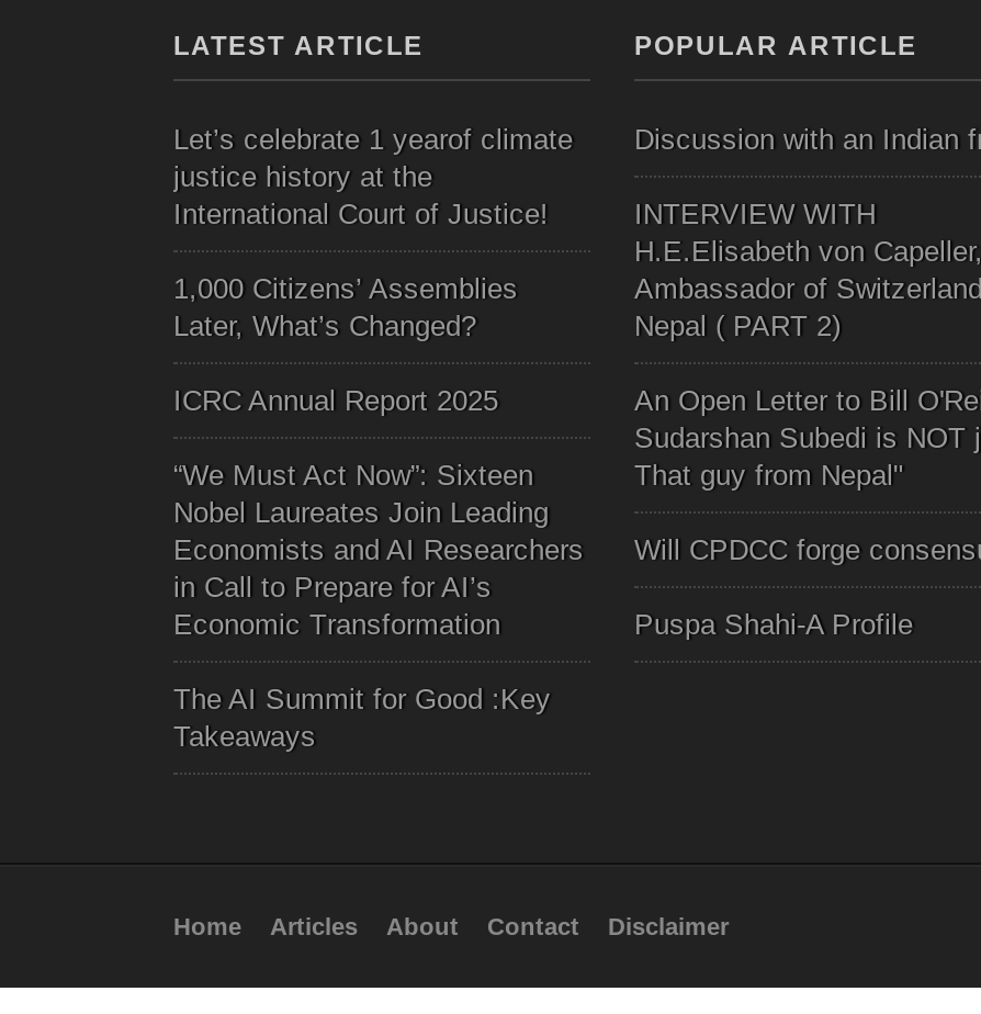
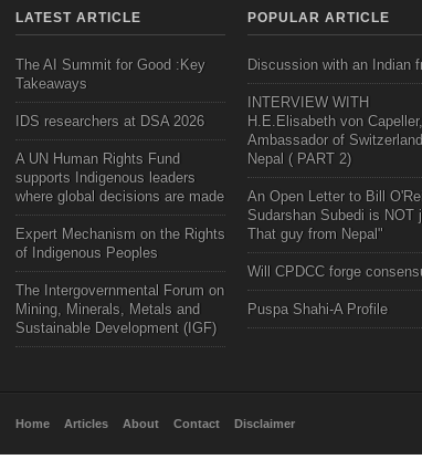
[173,123,584,641] Let’s celebrate 1 yearof climate | justice history at the | International Court of Justice! | 1,000 Citizens’ Assemblies | Later, What’s Changed? | ICRC Annual Report 2025 | “We Must Act Now”: Sixteen | Nobel Laureates Join Leading | Economists and AI Researchers | in Call to Prepare for AI’s | Economic Transformation -> none
none -> [15,113,225,336] IDS researchers at DSA 2026 | A UN Human Rights Fund | supports Indigenous leaders | where global decisions are made | Expert Mechanism on the Rights | of Indigenous Peoples | The Intergovernmental Forum on | Mining, Minerals, Metals and | Sustainable Development (IGF)
moved [173,683,551,753] -> [15,56,205,92]: The AI Summit for Good :Key | Takeaways

